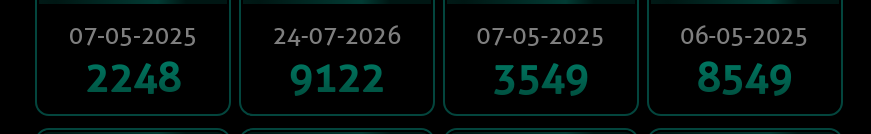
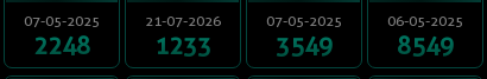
[273,22,401,50] 24-07-2026 -> [145,13,221,29] 21-07-2026
[289,54,385,102] 9122 -> [154,32,211,60] 1233

